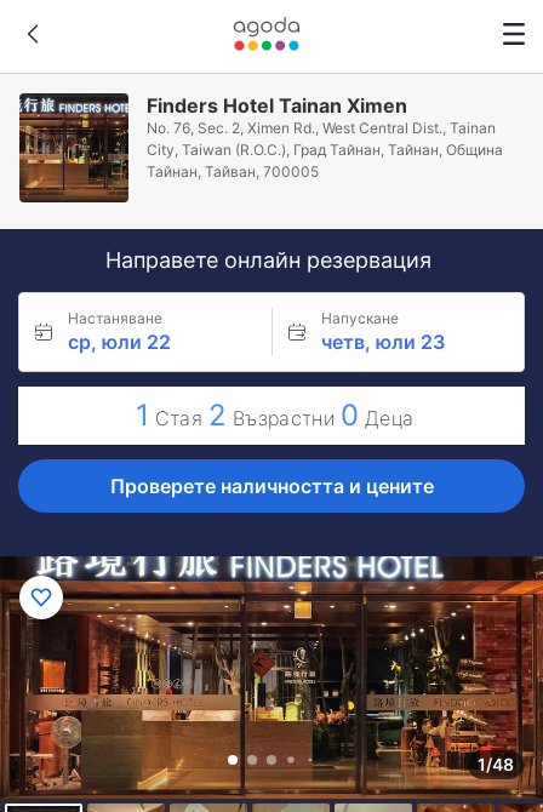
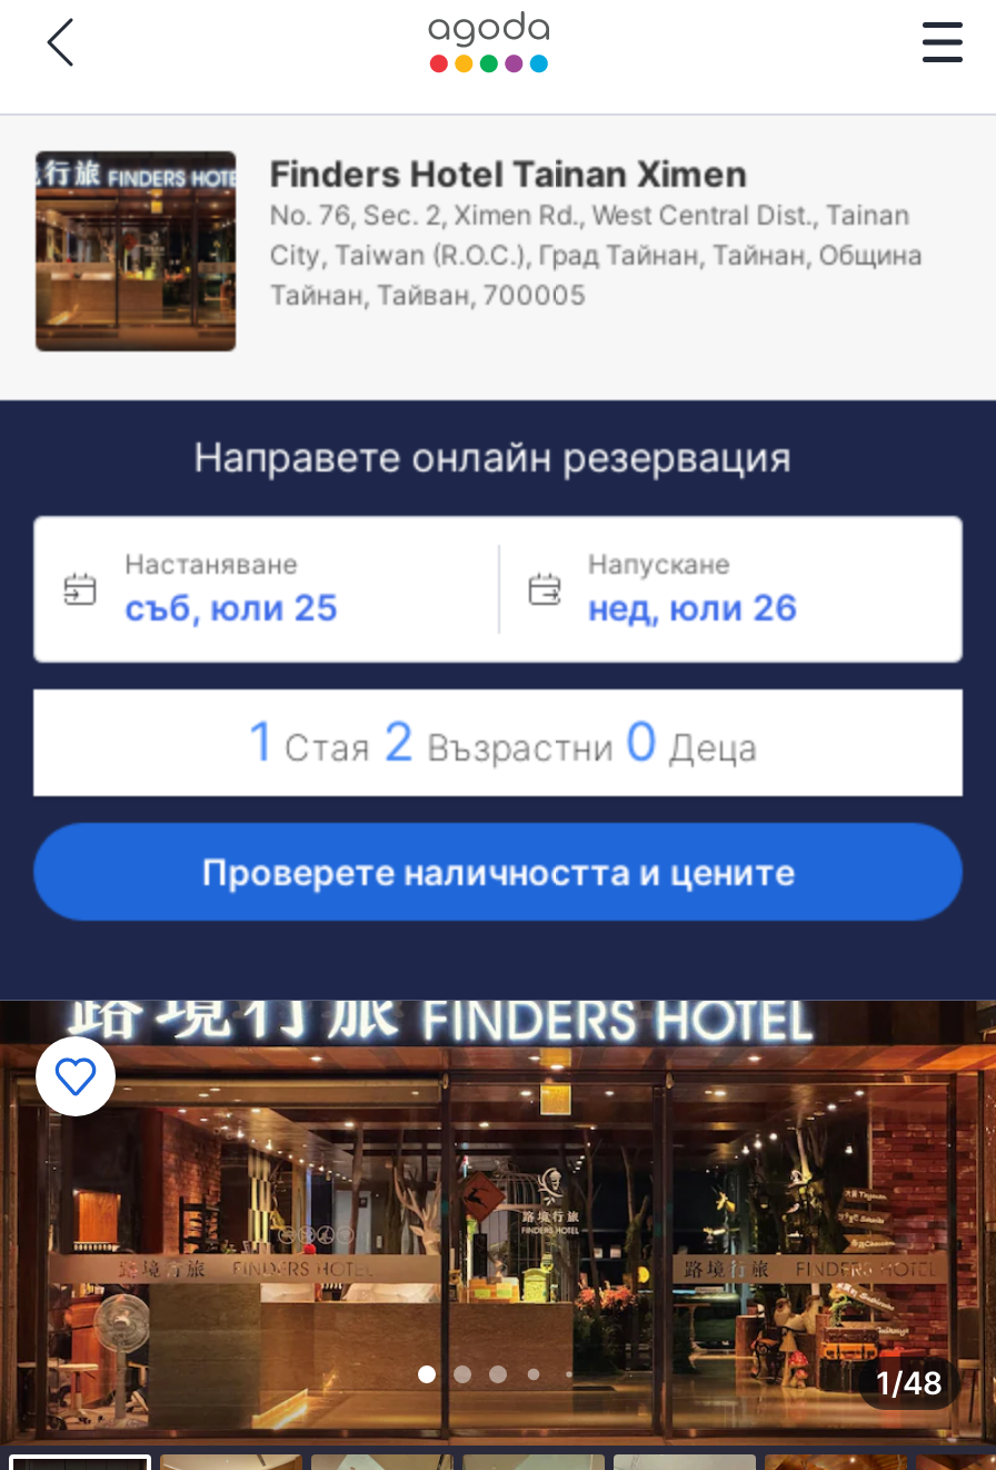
[68,330,171,354] ср, юли 22 -> [124,585,338,629] съб, юли 25
[321,330,444,354] четв, юли 23 -> [588,585,797,629] нед, юли 26

